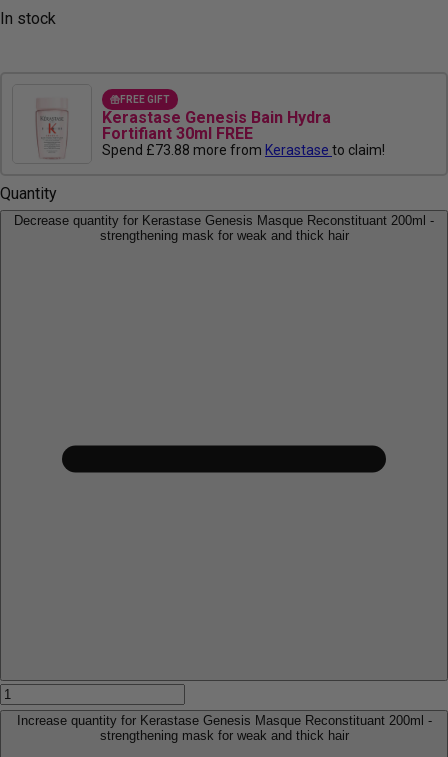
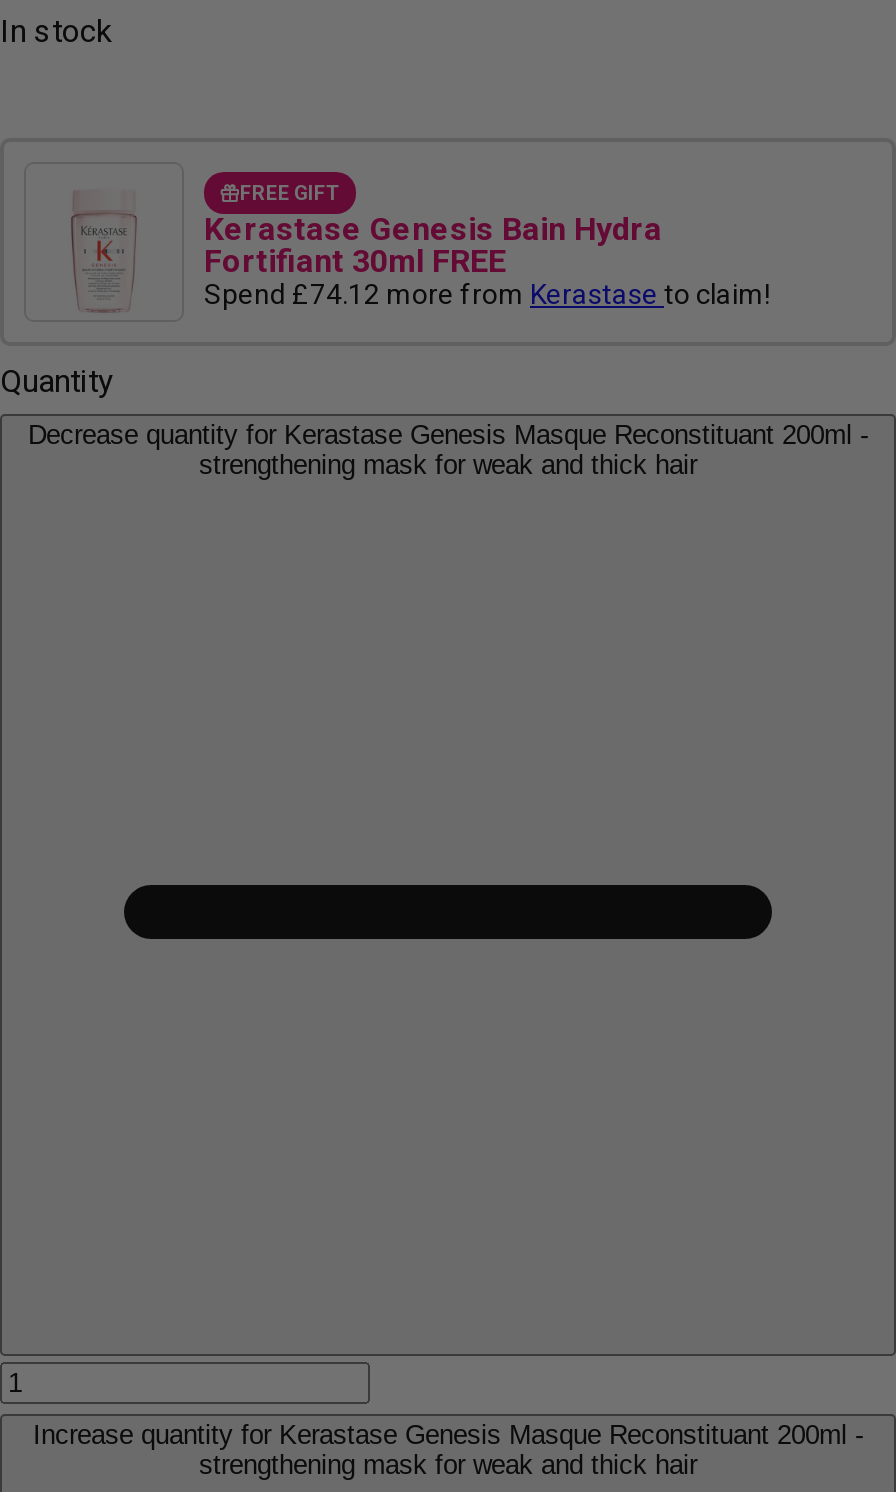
[102,142,385,158] Spend £73.88 more from Kerastase to claim! -> [204,279,770,311] Spend £74.12 more from Kerastase to claim!

